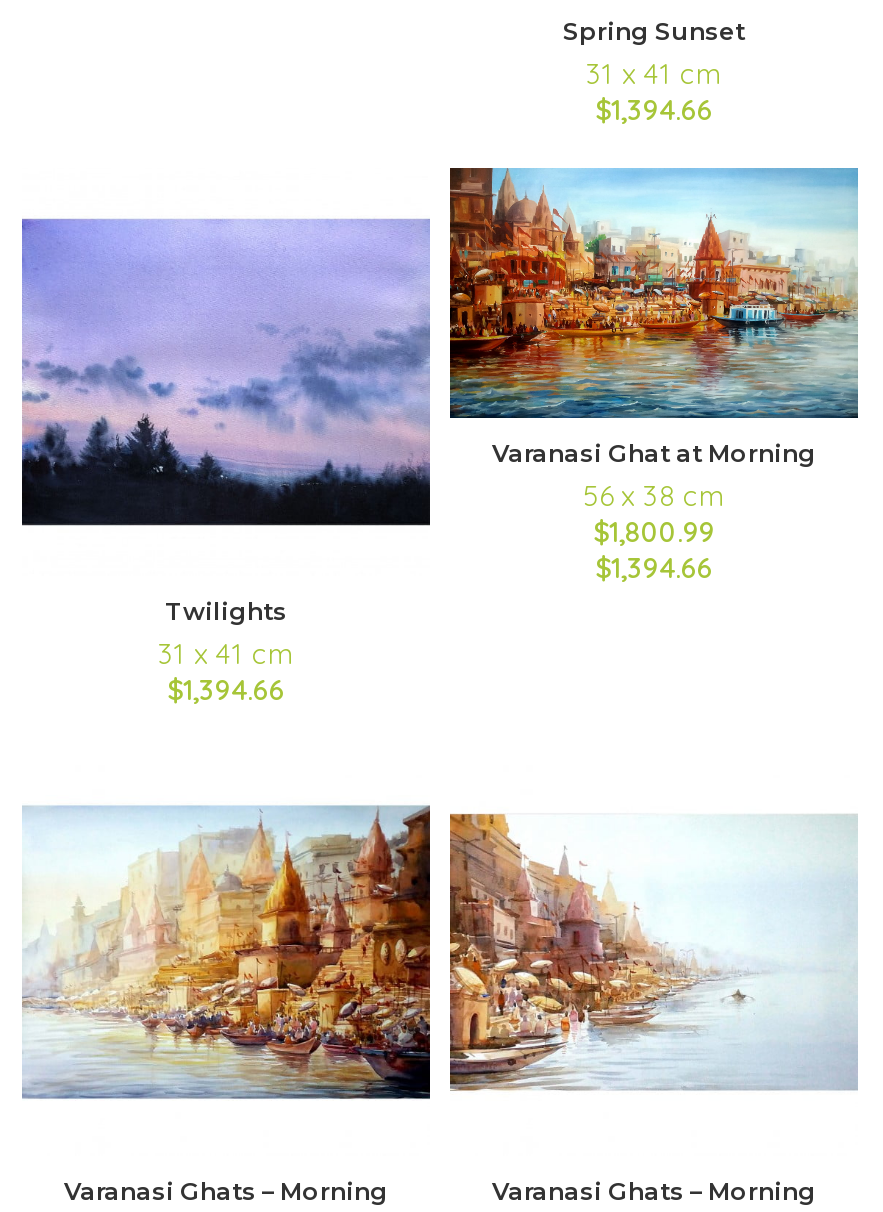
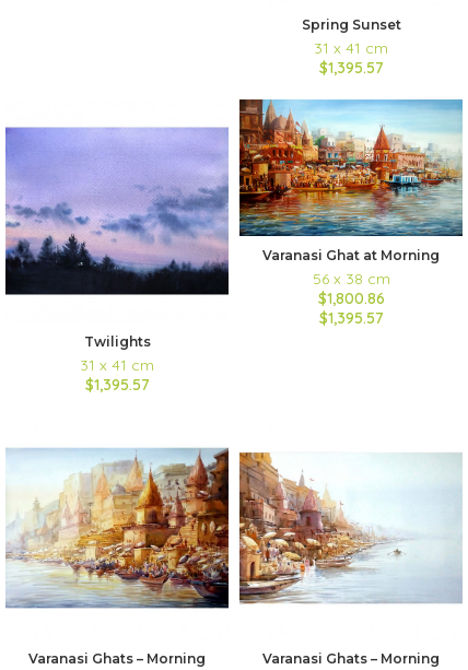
[595,92,713,128] $1,394.66 -> [319,58,383,78] $1,395.57
[593,515,715,551] $1,800.99 -> [318,289,384,309] $1,800.86
[595,551,713,587] $1,394.66 -> [319,309,383,328] $1,395.57
[167,672,285,708] $1,394.66 -> [85,375,149,395] $1,395.57

